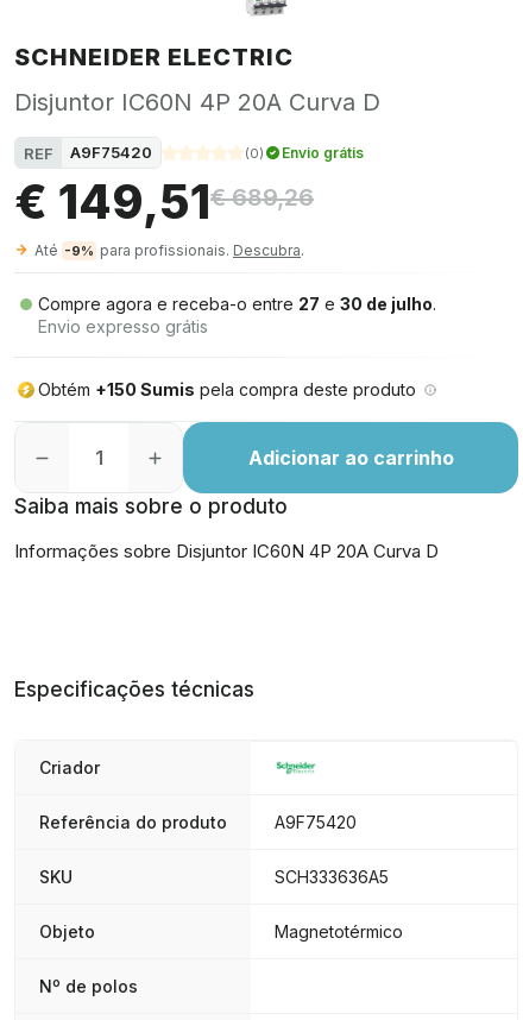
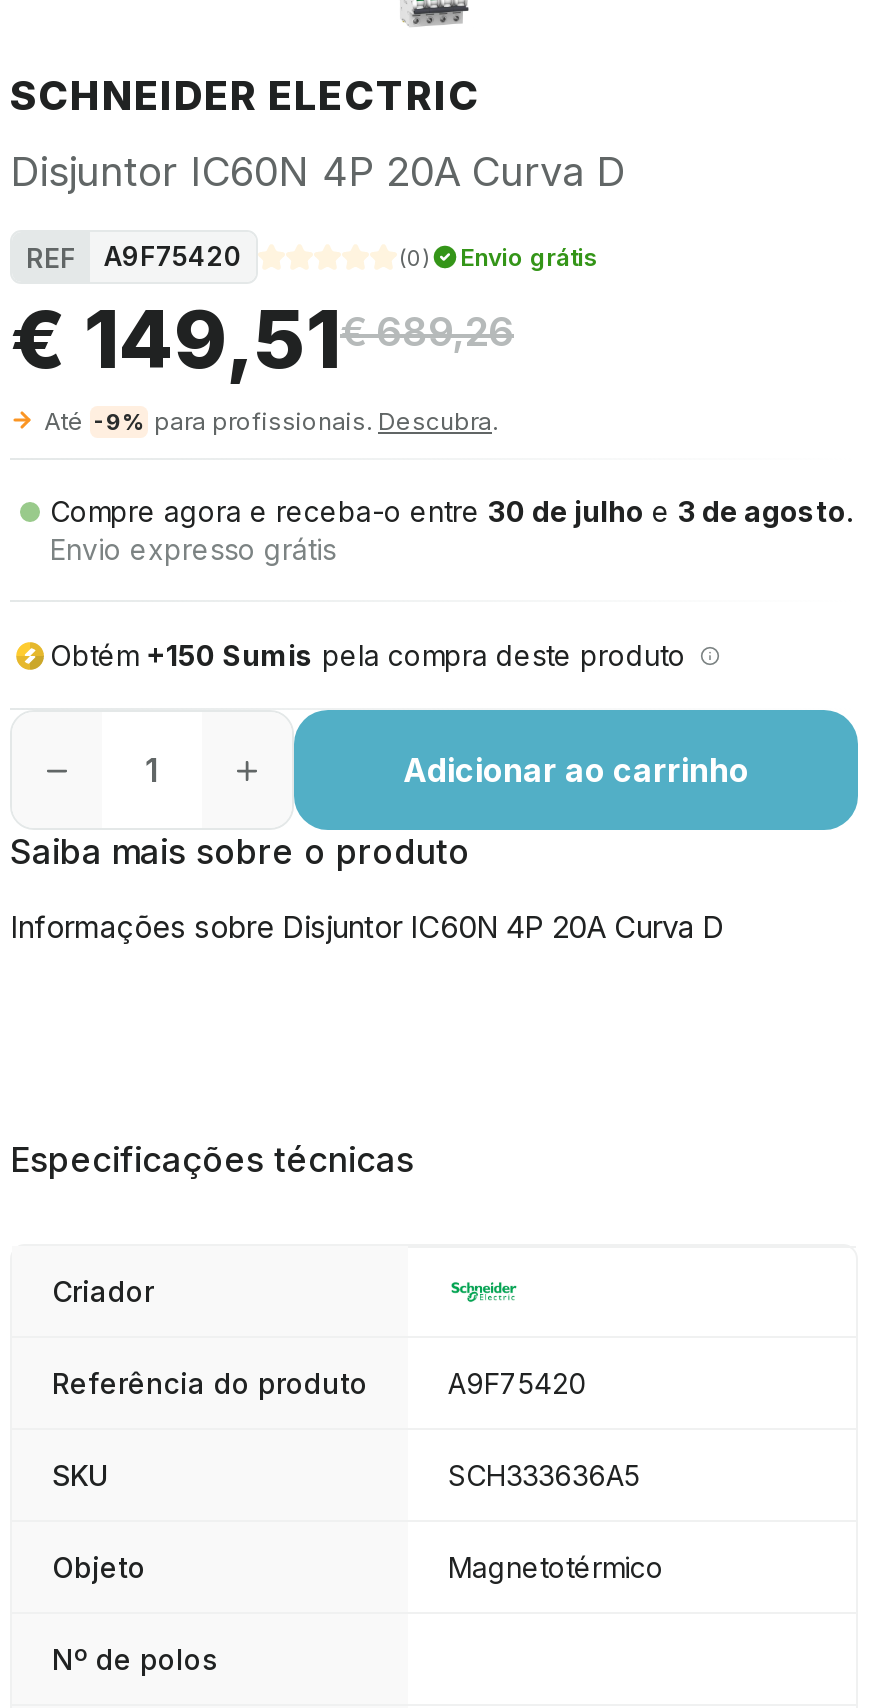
[38,294,436,314] Compre agora e receba-o entre 27 e 30 de julho. -> [50,494,852,528] Compre agora e receba-o entre 30 de julho e 3 de agosto.

